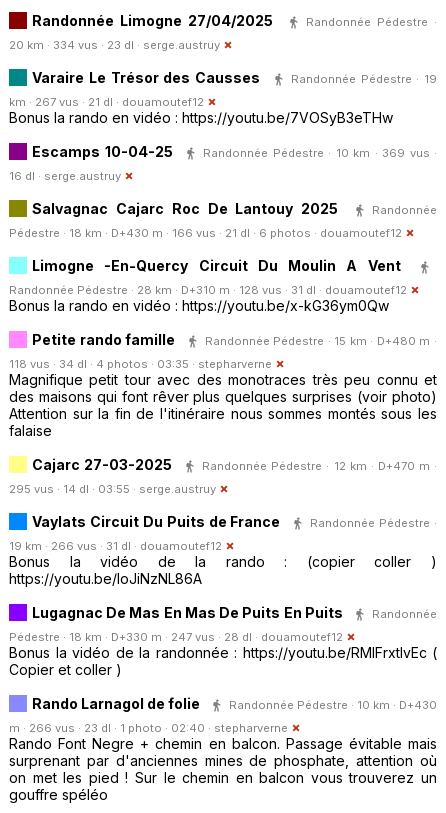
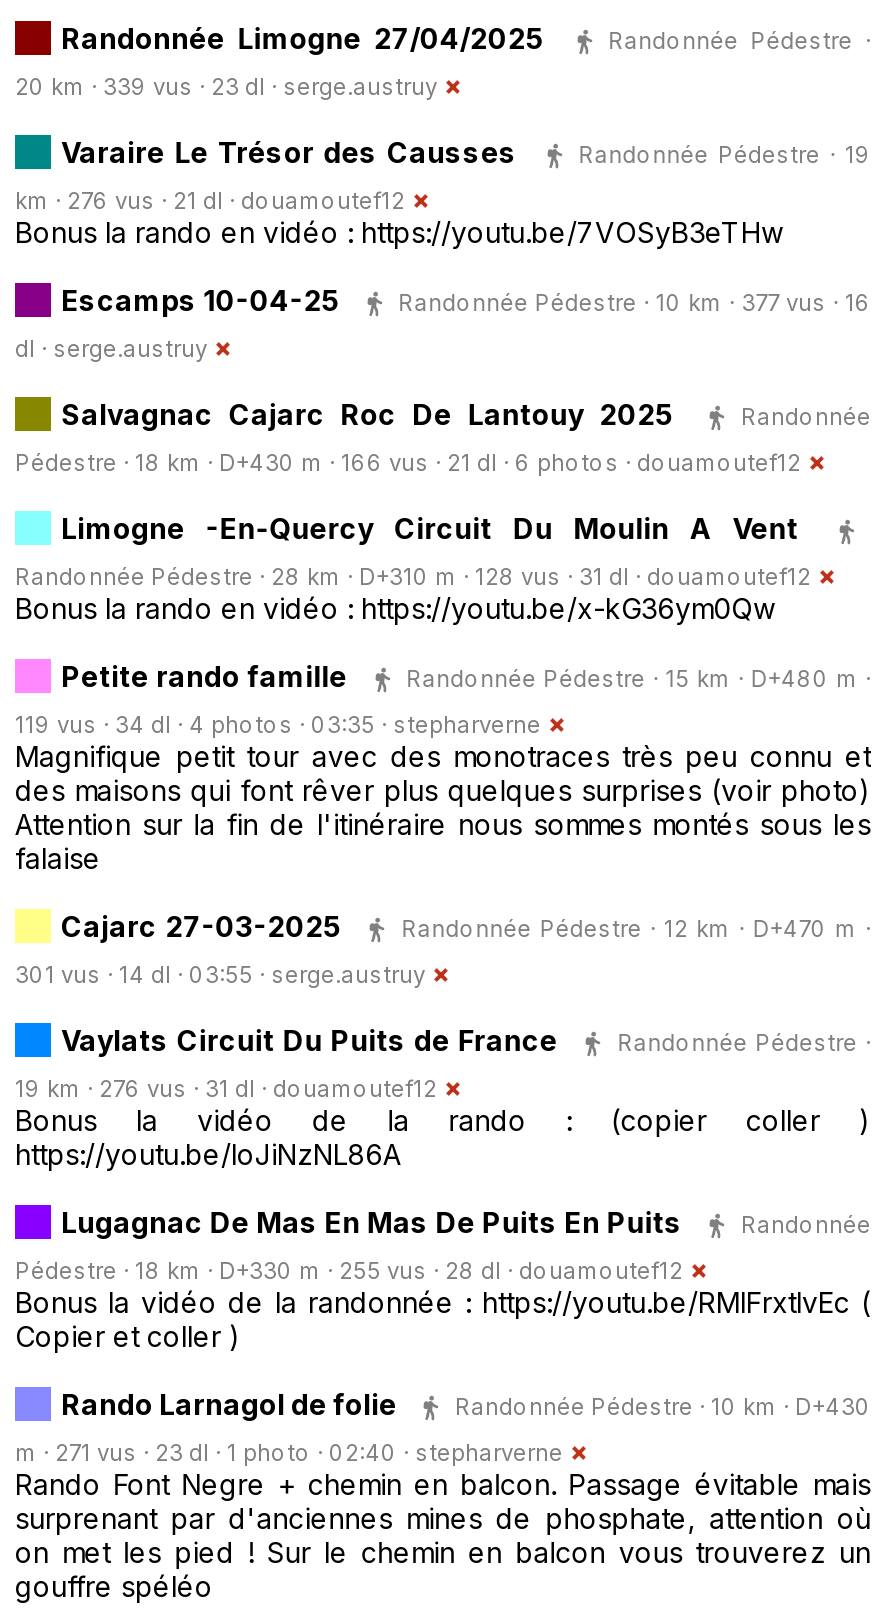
[9,38,220,52] 20 km · 334 vus · 23 dl · serge.austruy -> [15,73,437,101] 20 km · 339 vus · 23 dl · serge.austruy
[9,95,204,109] km · 267 vus · 21 dl · douamoutef12 -> [15,187,405,215] km · 276 vus · 21 dl · douamoutef12
[203,146,437,160] Randonnée Pédestre · 10 km · 369 vus · -> [398,288,871,316] Randonnée Pédestre · 10 km · 377 vus · 16
[9,169,121,183] 16 dl · serge.austruy -> [15,335,207,363] dl · serge.austruy
[9,357,272,371] 118 vus · 34 dl · 4 photos · 03:35 · stepharverne -> [15,711,541,739] 119 vus · 34 dl · 4 photos · 03:35 · stepharverne
[9,482,216,496] 295 vus · 14 dl · 03:55 · serge.austruy -> [15,961,425,989] 301 vus · 14 dl · 03:55 · serge.austruy
[9,539,222,553] 19 km · 266 vus · 31 dl · douamoutef12 -> [15,1075,437,1103] 19 km · 276 vus · 31 dl · douamoutef12
[9,630,343,644] Pédestre · 18 km · D+330 m · 247 vus · 28 dl · douamoutef12 -> [15,1257,683,1285] Pédestre · 18 km · D+330 m · 255 vus · 28 dl · douamoutef12
[9,721,288,735] m · 266 vus · 23 dl · 1 photo · 02:40 · stepharverne -> [15,1439,563,1467] m · 271 vus · 23 dl · 1 photo · 02:40 · stepharverne

